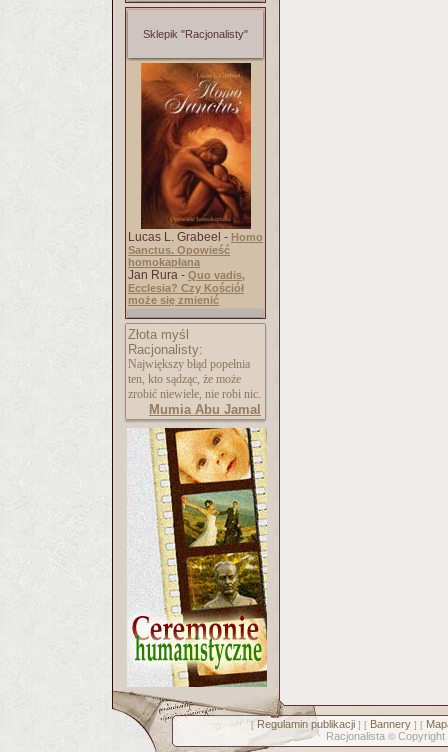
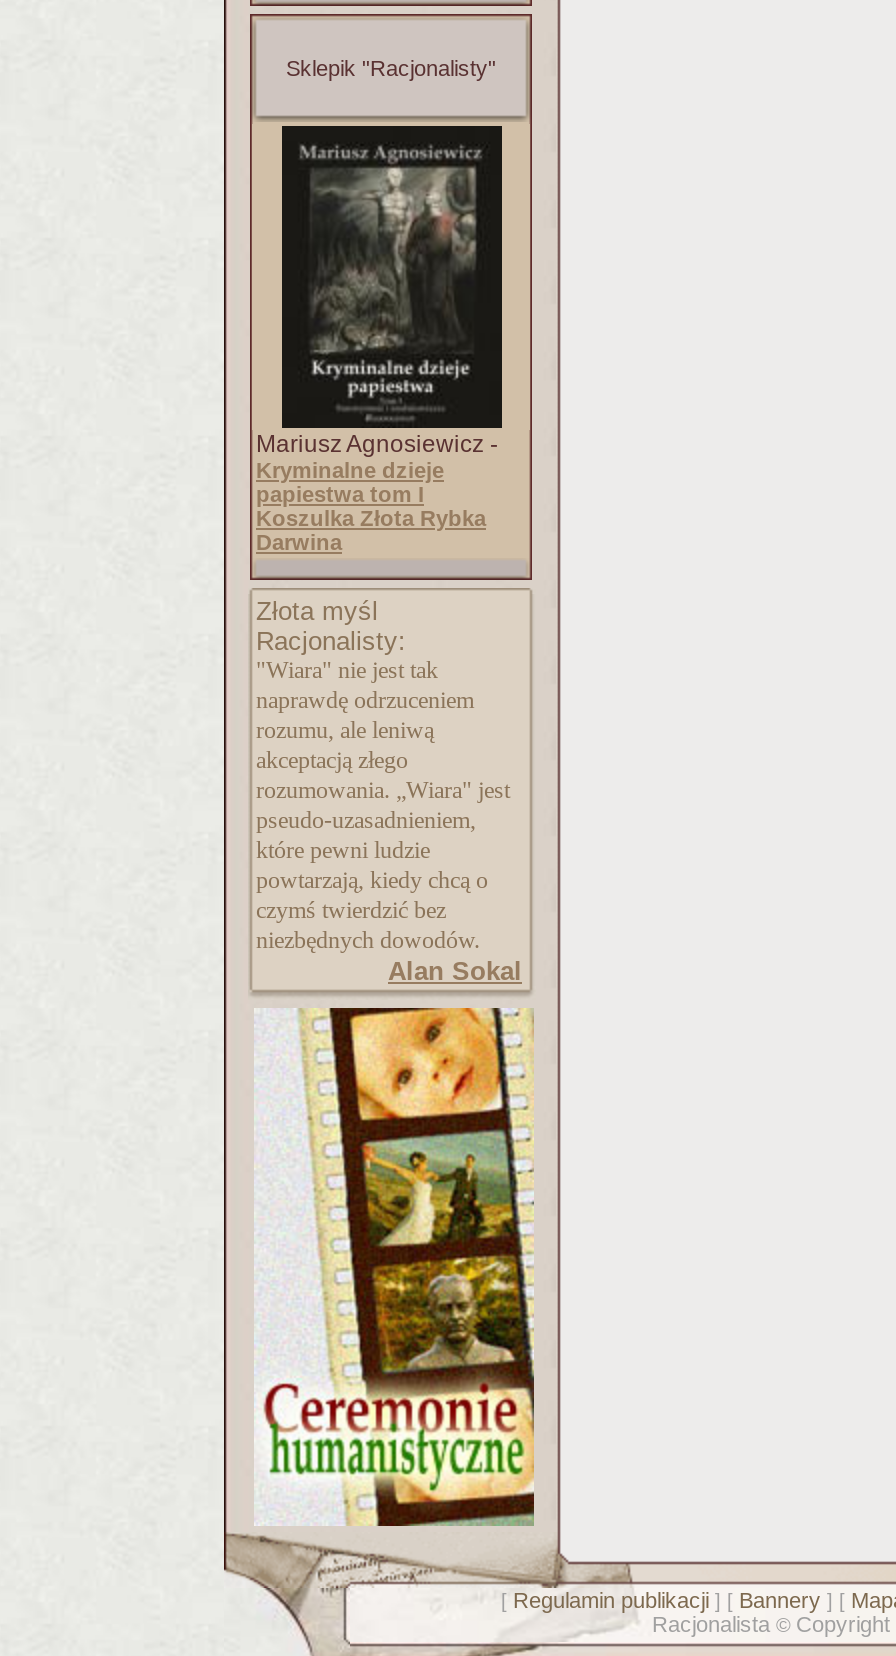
[128,63,263,306] [image] | Lucas L. Grabeel - Homo | Sanctus. Opowieść | homokapłana | Jan Rura -Quo vadis, | Ecclesia? Czy Kościół | może się zmienić -> [256,124,504,554] [image] | Mariusz Agnosiewicz - | Kryminalne dzieje | papiestwa tom I | Koszulka Złota Rybka | Darwina
moved [128,327,203,357] -> [256,596,406,656]: Złota myśl | Racjonalisty:
[128,357,261,417] Największy błąd popełnia | ten, kto sądząc, że może | zrobić niewiele, nie robi nic. | Mumia Abu Jamal -> [256,656,522,986] "Wiara" nie jest tak | naprawdę odrzuceniem | rozumu, ale leniwą | akceptacją złego | rozumowania. „Wiara" jest | pseudo-uzasadnieniem, | które pewni ludzie | powtarzają, kiedy chcą o | czymś twierdzić bez | niezbędnych dowodów. | Alan Sokal

